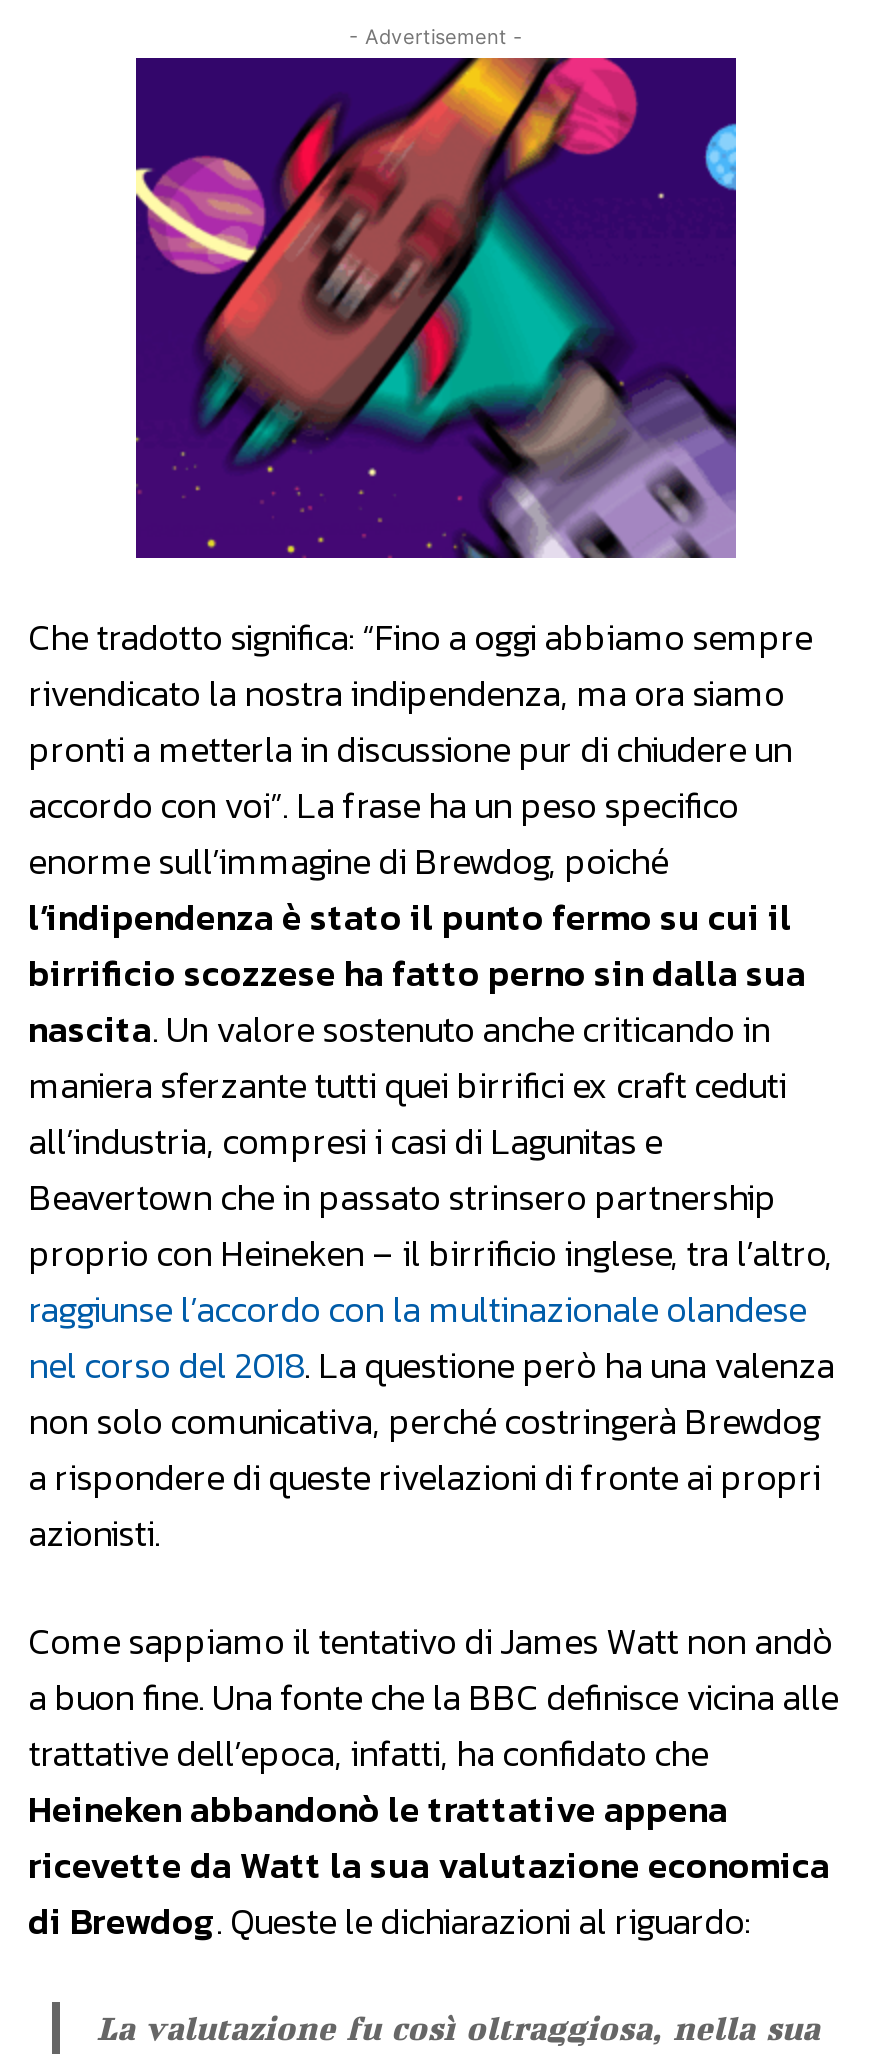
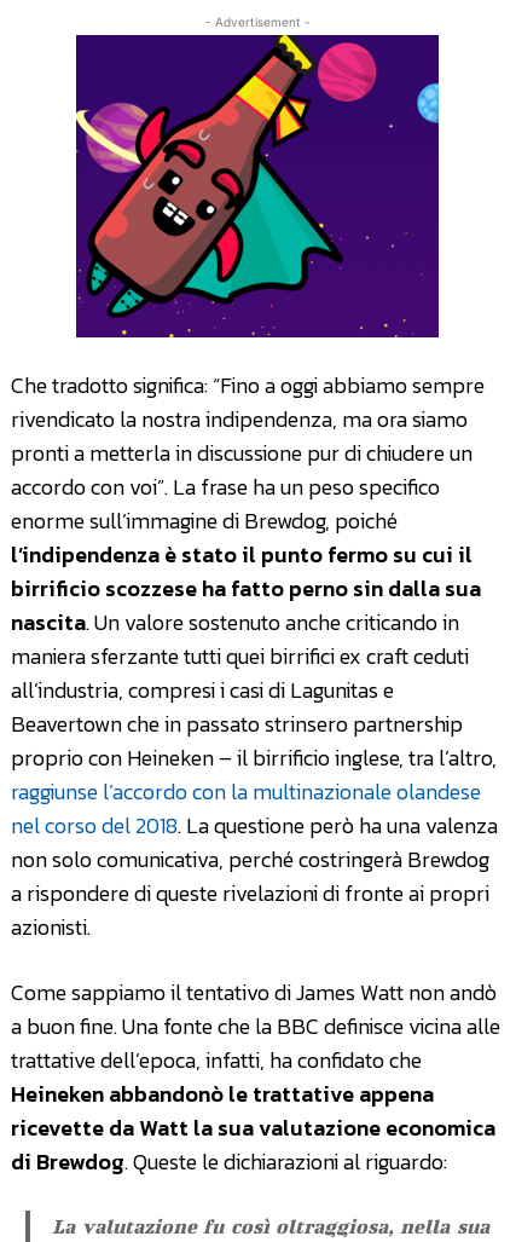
[136,56,738,560] [image] -> [75,34,440,339] [image]

